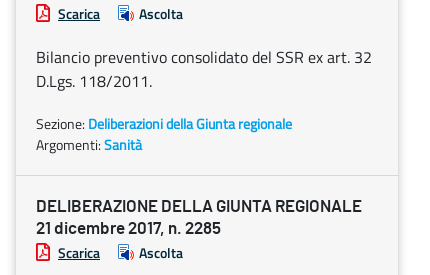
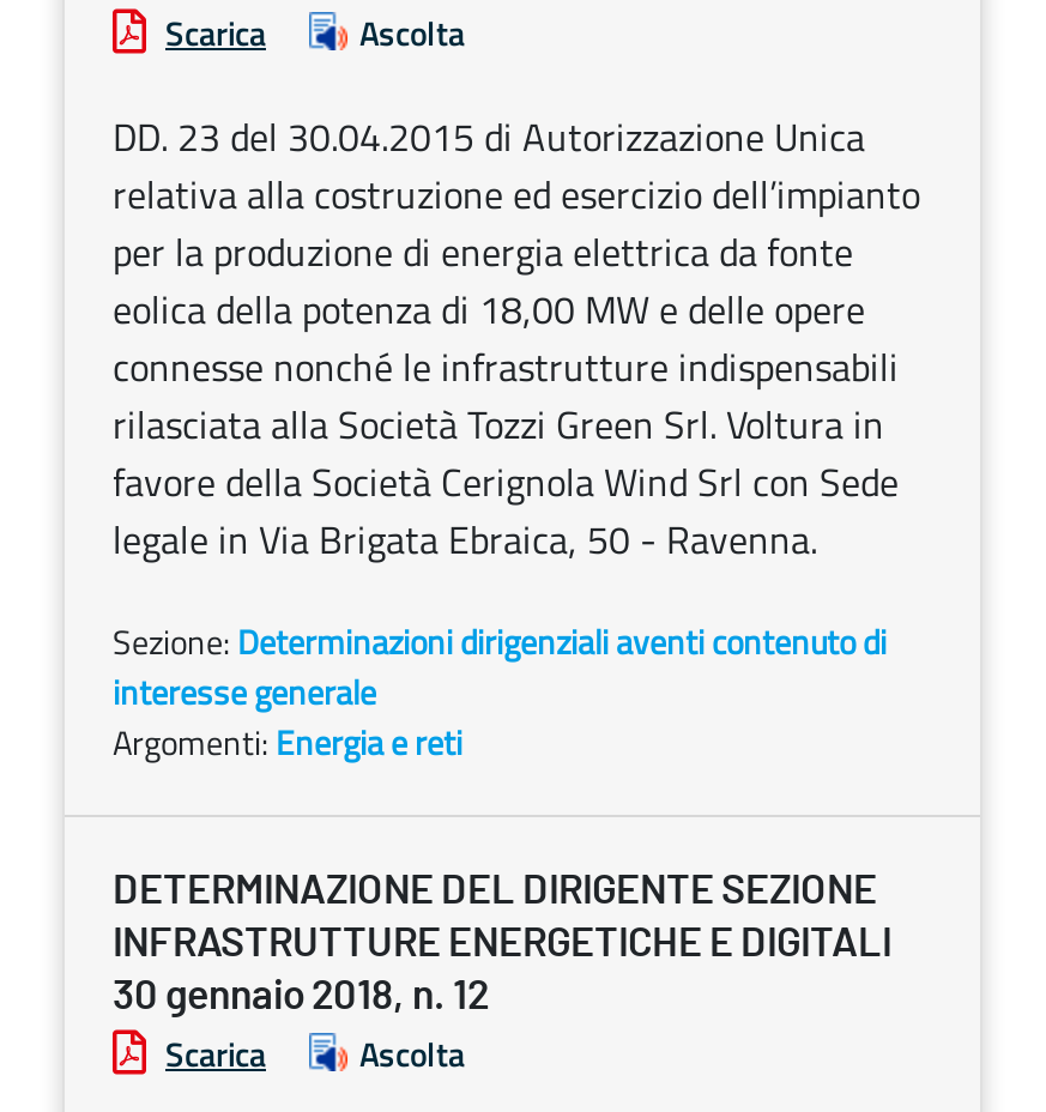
[36,45,372,93] Bilancio preventivo consolidato del SSR ex art. 32 | D.Lgs. 118/2011. -> [113,108,920,568] DD. 23 del 30.04.2015 di Autorizzazione Unica | relativa alla costruzione ed esercizio dell’impianto | per la produzione di energia elettrica da fonte | eolica della potenza di 18,00 MW e delle opere | connesse nonché le infrastrutture indispensabili | rilasciata alla Società Tozzi Green Srl. Voltura in | favore della Società Cerignola Wind Srl con Sede | legale in Via Brigata Ebraica, 50 - Ravenna.
[36,113,292,155] Sezione: Deliberazioni della Giunta regionale | Argomenti: Sanità -> [113,616,887,767] Sezione: Determinazioni dirigenziali aventi contenuto di | interesse generale | Argomenti: Energia e reti
[36,198,362,237] DELIBERAZIONE DELLA GIUNTA REGIONALE | 21 dicembre 2017, n. 2285 -> [113,870,891,1016] DETERMINAZIONE DEL DIRIGENTE SEZIONE | INFRASTRUTTURE ENERGETICHE E DIGITALI | 30 gennaio 2018, n. 12

